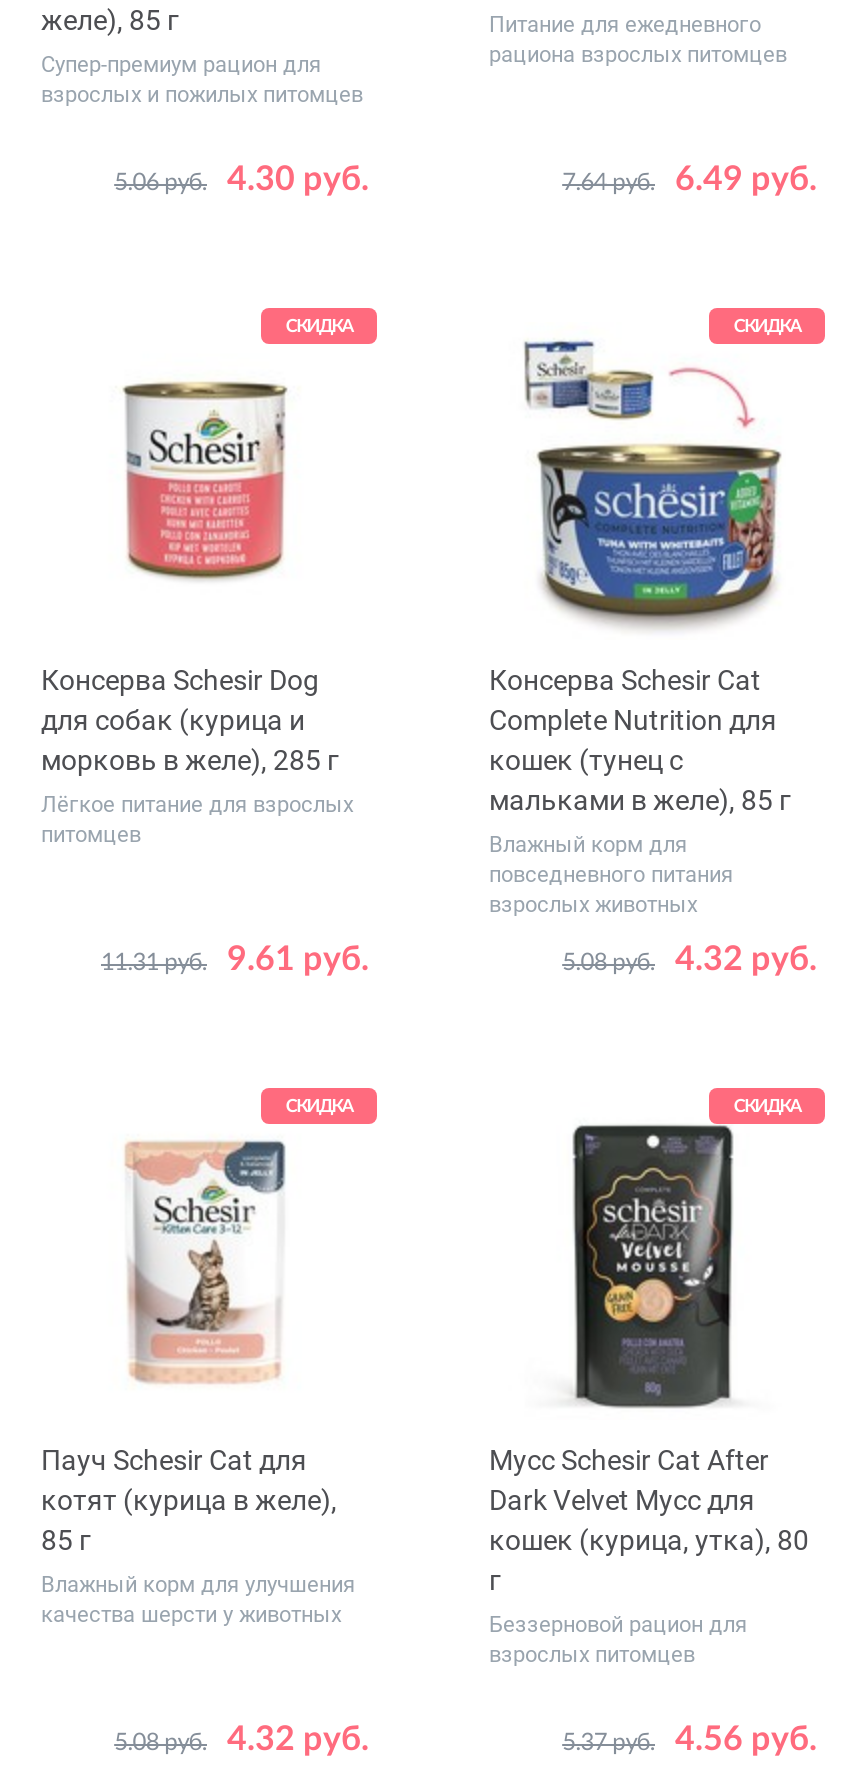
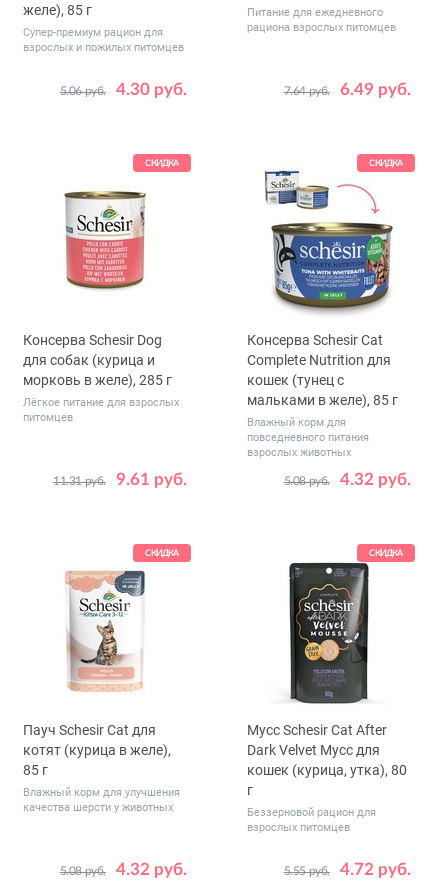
[562,1730,655,1754] 5.37 руб. -> [284,865,330,877] 5.55 руб.
[675,1722,817,1756] 4.56 руб. -> [340,861,411,878] 4.72 руб.

